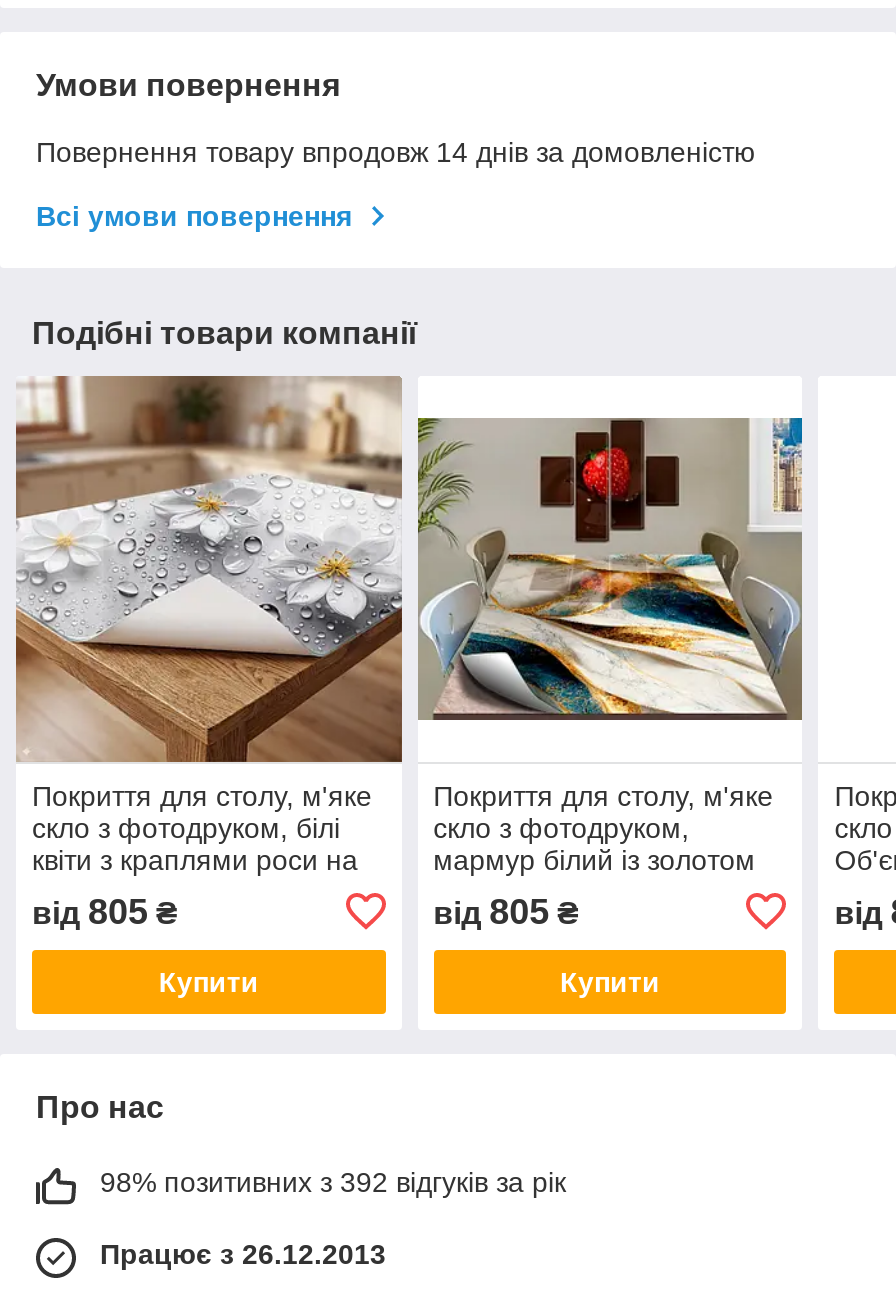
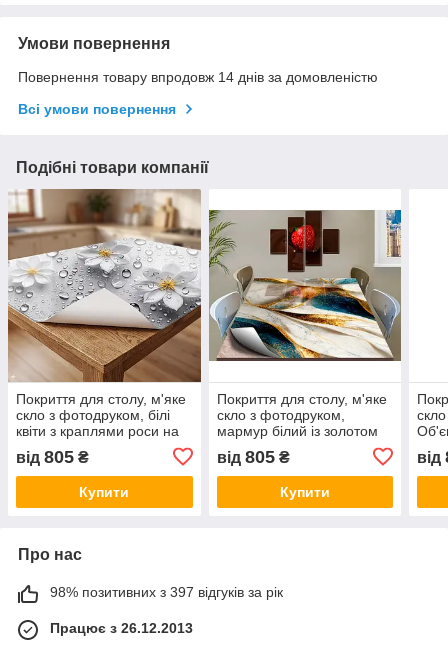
[100,1165,566,1197] 98% позитивних з 392 відгуків за рік -> [50,584,283,600] 98% позитивних з 397 відгуків за рік

